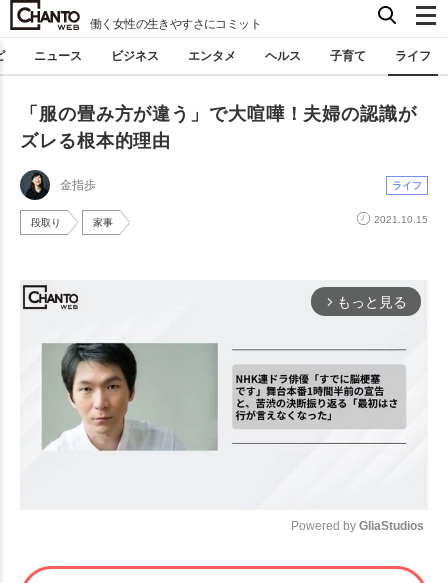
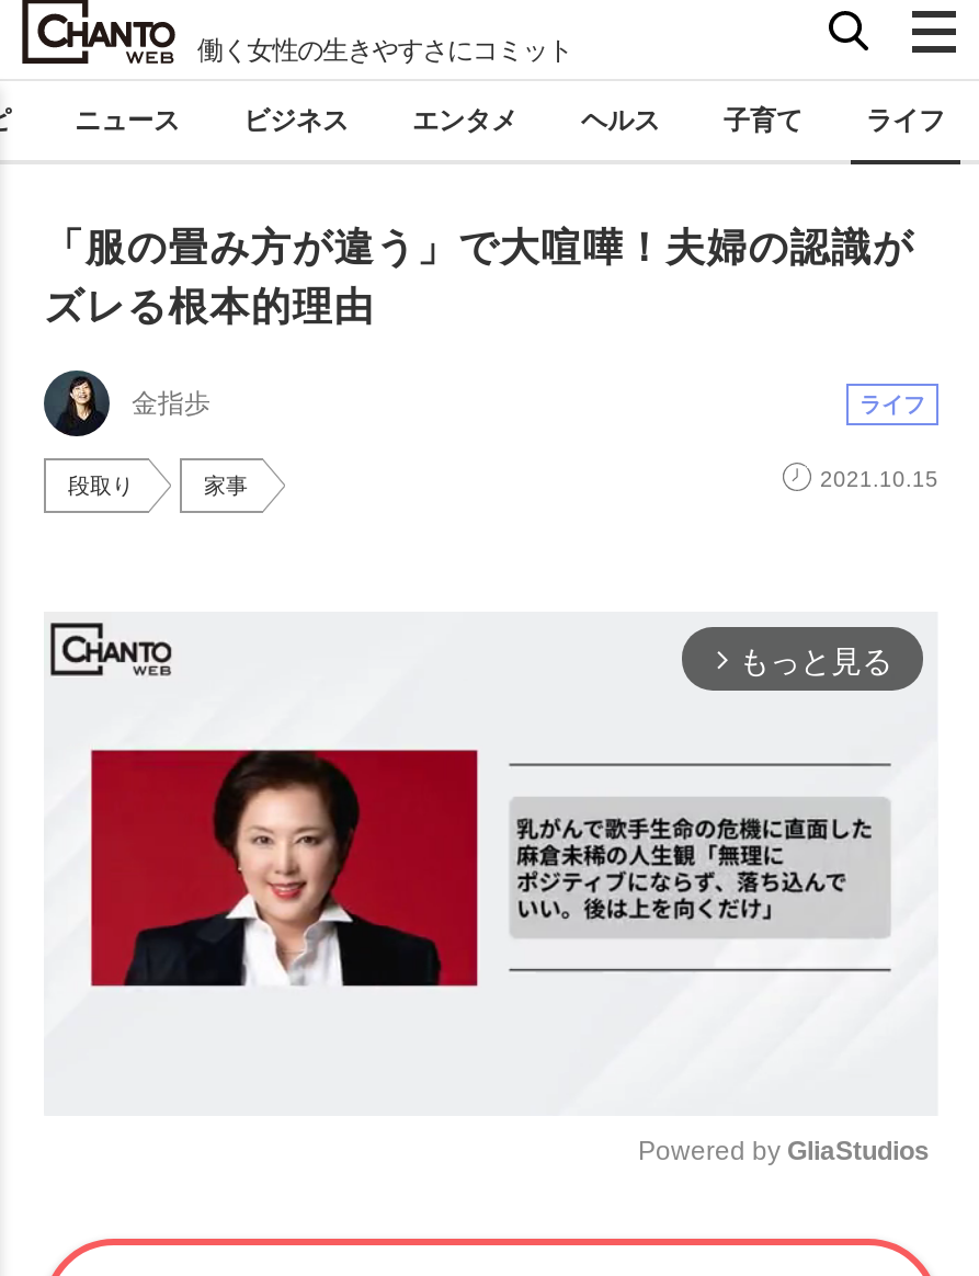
[41,342,218,452] [image] -> [90,748,480,989] [image]
[236,373,398,421] [image] -> [515,816,873,921] [image]

